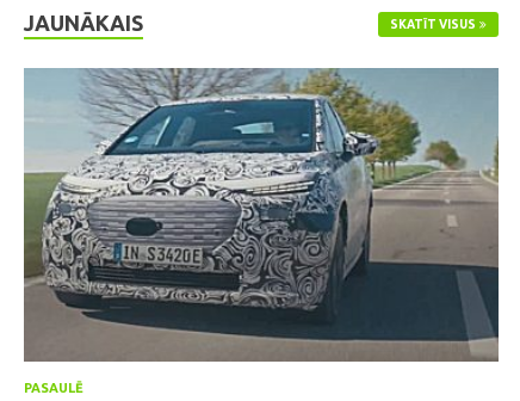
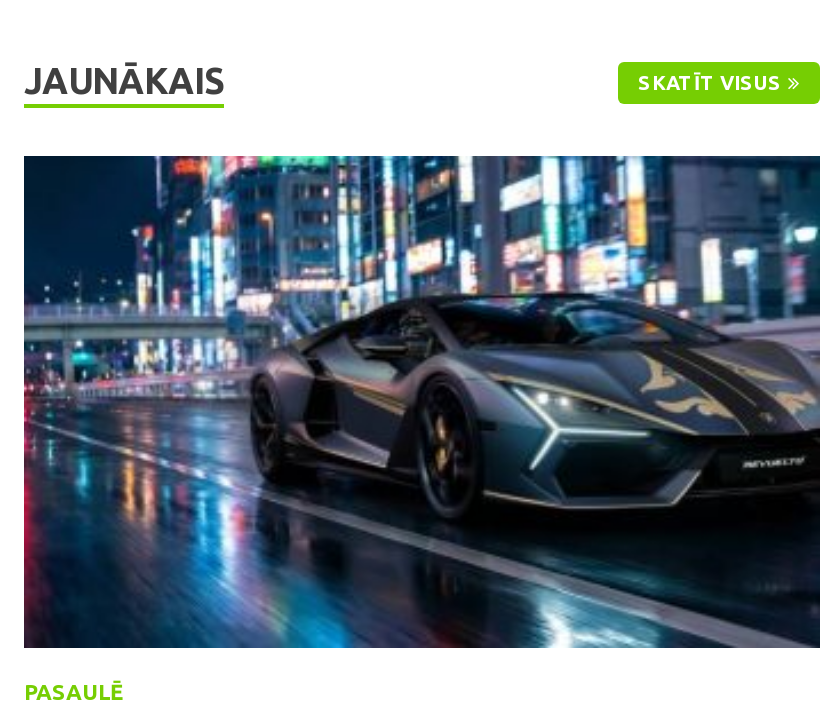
[23,67,500,363] [image] -> [22,154,822,650] [image]

